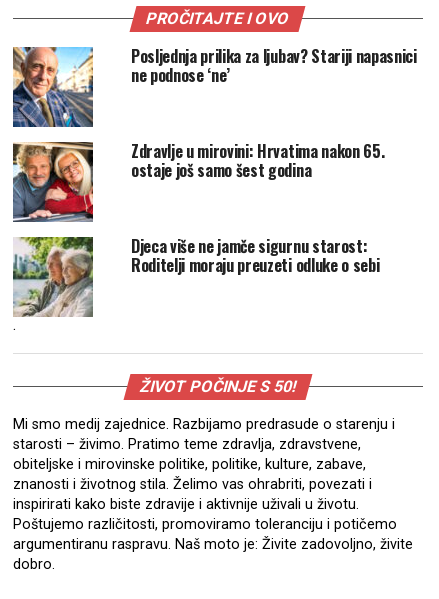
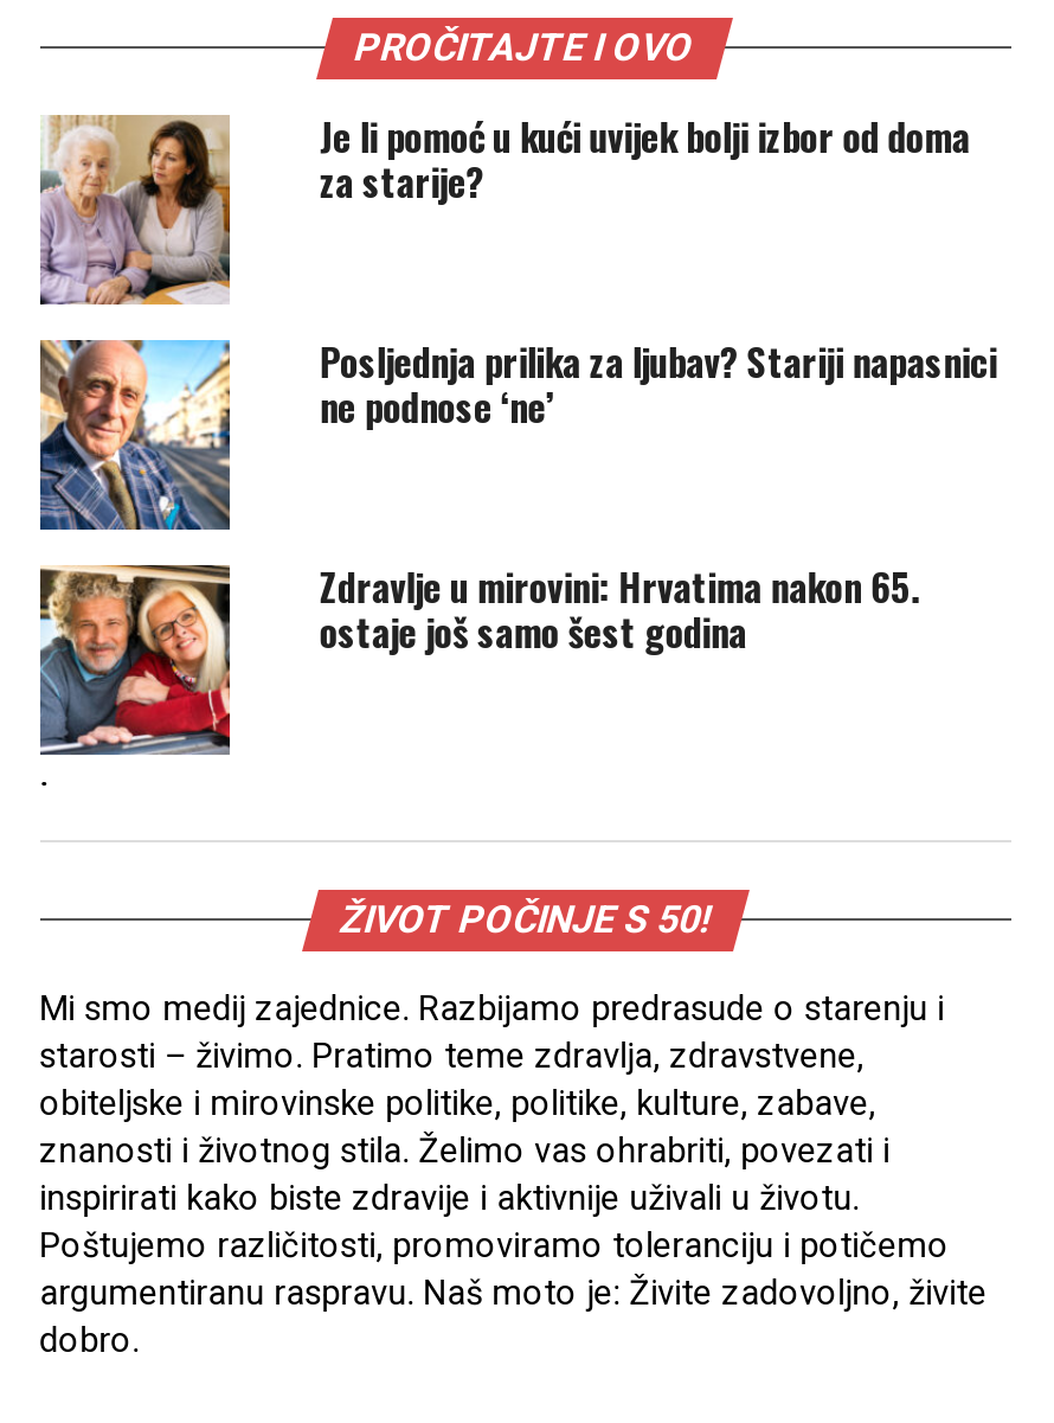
none -> [38,107,970,307] [image] | Je li pomoć u kući uvijek bolji izbor od doma | za starije?
moved [11,44,417,182] -> [36,332,997,659]: [image] | Posljednja prilika za ljubav? Stariji napasnici | ne podnose ‘ne’ | Zdravlje u mirovini: Hrvatima nakon 65. | ostaje još samo šest godina
[12,234,379,318] [image] | Djeca više ne jamče sigurnu starost: | Roditelji moraju preuzeti odluke o sebi -> none

